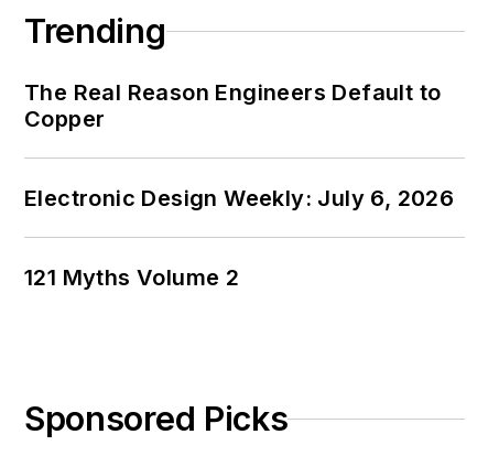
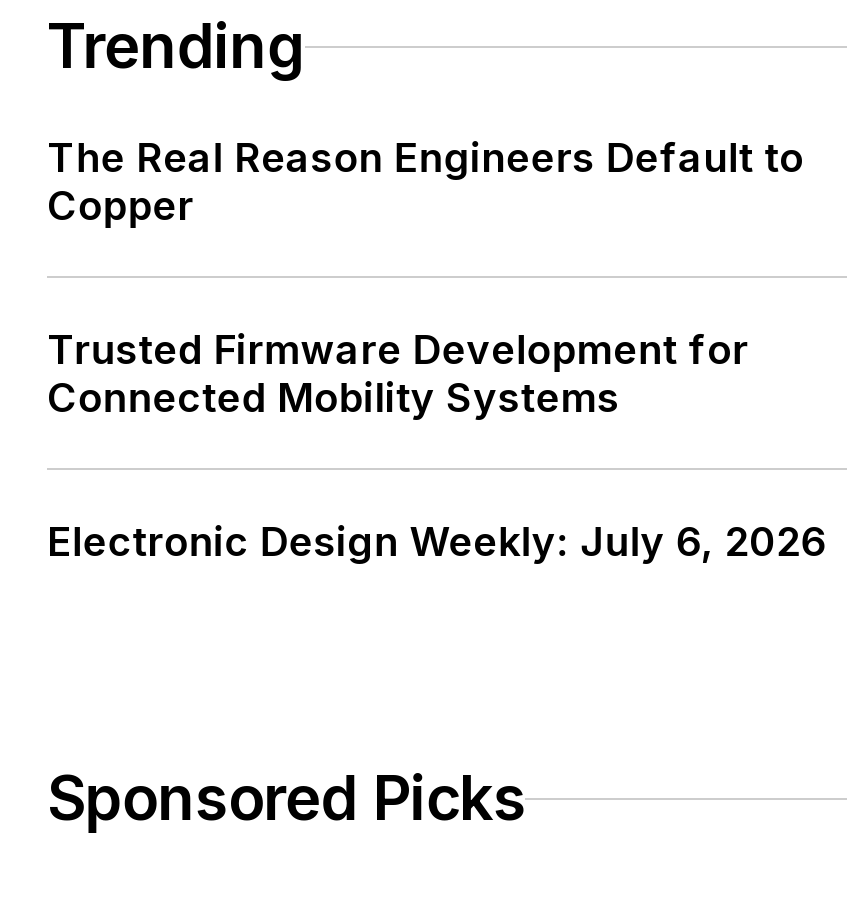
none -> [47,327,749,423] Trusted Firmware Development for | Connected Mobility Systems
moved [24,185,454,212] -> [47,519,827,567]: Electronic Design Weekly: July 6, 2026
[24,265,239,291] 121 Myths Volume 2 -> none

